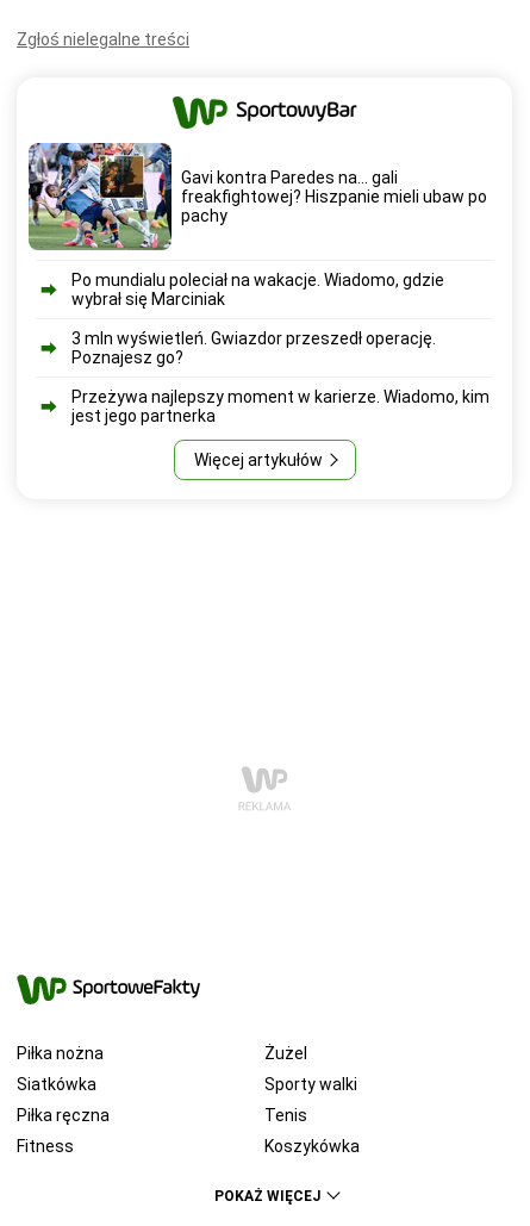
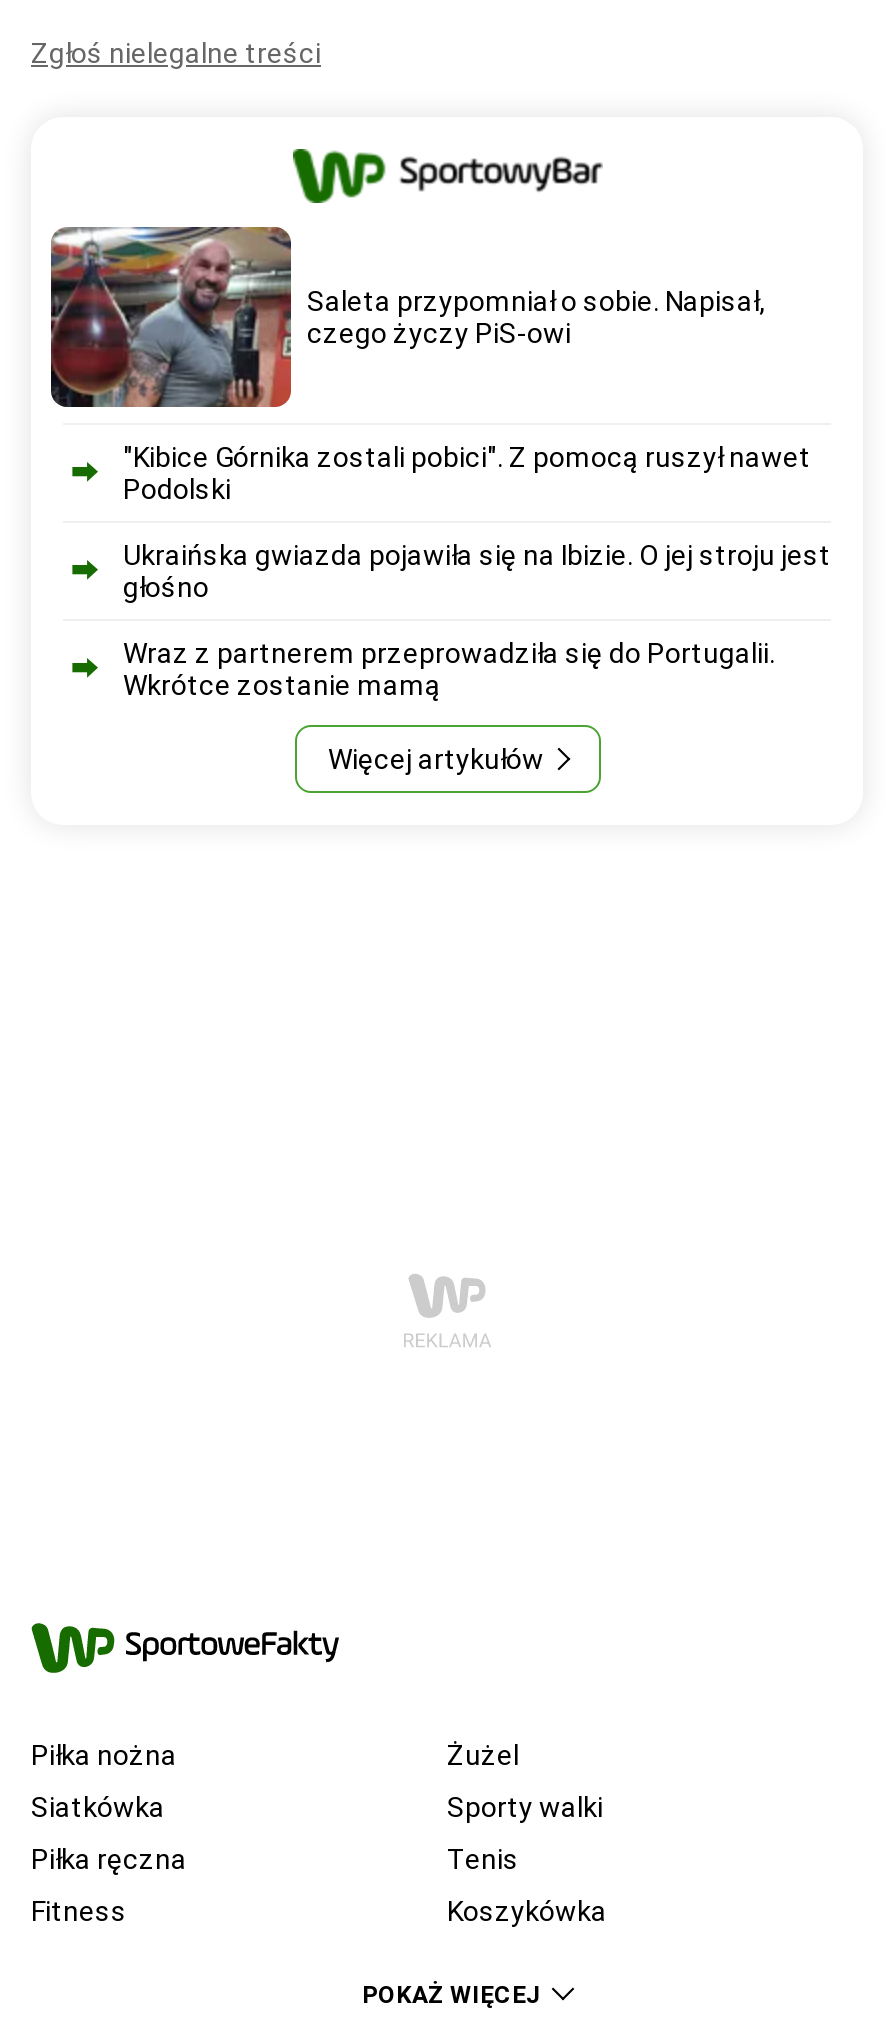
[27,142,487,251] [image] | Gavi kontra Paredes na... gali | freakfightowej? Hiszpanie mieli ubaw po | pachy -> [49,225,765,409] [image] | Saleta przypomniał o sobie. Napisał, | czego życzy PiS-owi
[71,270,444,309] Po mundialu poleciał na wakacje. Wiadomo, gdzie | wybrał się Marciniak -> [123,441,811,505] "Kibice Górnika zostali pobici". Z pomocą ruszył nawet | Podolski
[71,329,436,367] 3 mln wyświetleń. Gwiazdor przeszedł operację. | Poznajesz go? -> [123,539,831,603] Ukraińska gwiazda pojawiła się na Ibizie. O jej stroju jest | głośno
[71,387,490,425] Przeżywa najlepszy moment w karierze. Wiadomo, kim | jest jego partnerka -> [123,637,775,701] Wraz z partnerem przeprowadziła się do Portugalii. | Wkrótce zostanie mamą

